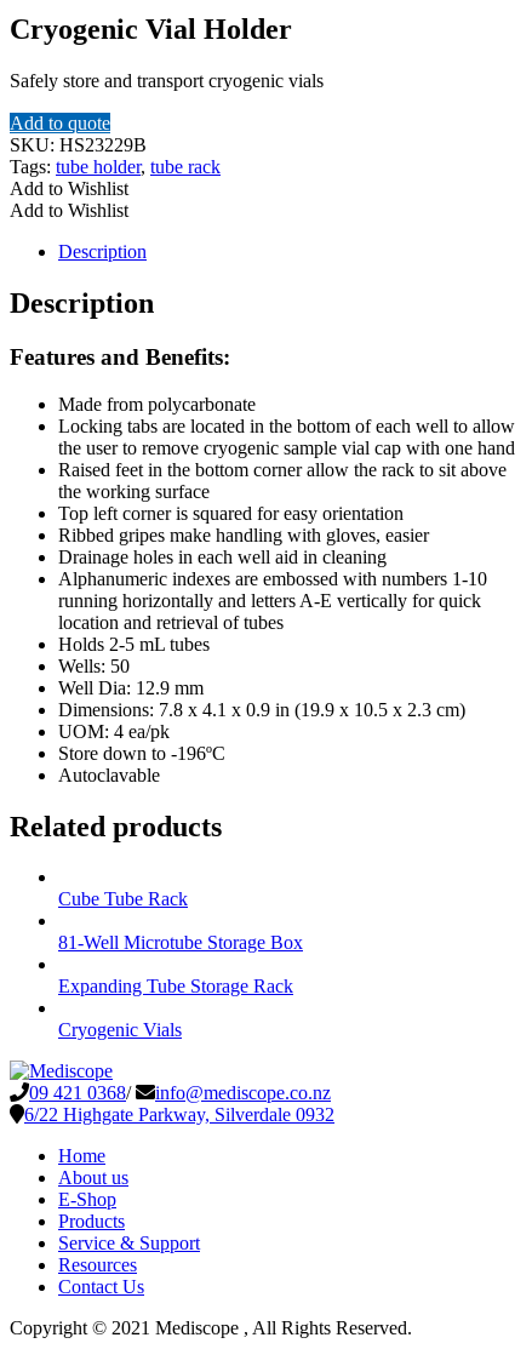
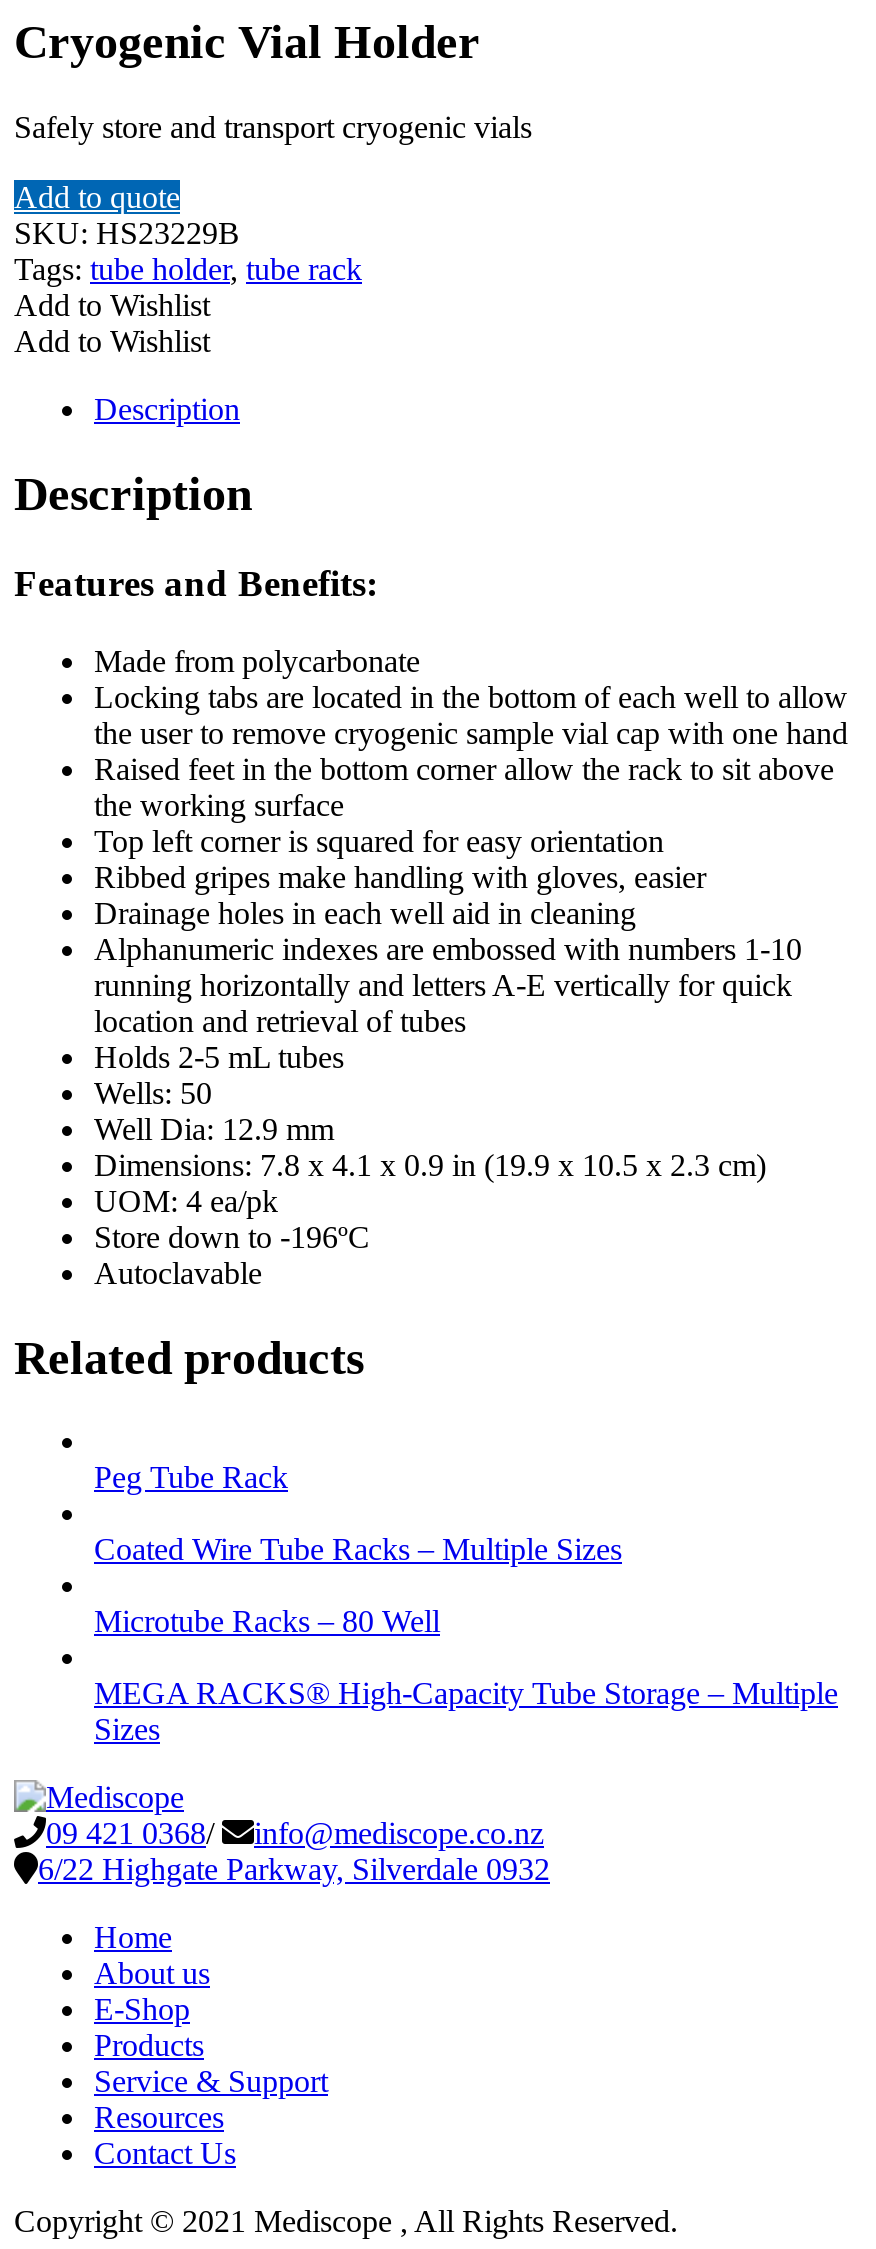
[58,889,188,910] Cube Tube Rack -> [94,1461,288,1495] Peg Tube Rack
[58,933,303,953] 81-Well Microtube Storage Box -> [94,1533,622,1567] Coated Wire Tube Racks – Multiple Sizes
[58,976,293,997] Expanding Tube Storage Rack -> [94,1605,440,1639] Microtube Racks – 80 Well
[58,1020,182,1041] Cryogenic Vials -> [94,1677,838,1747] MEGA RACKS® High-Capacity Tube Storage – Multiple | Sizes

